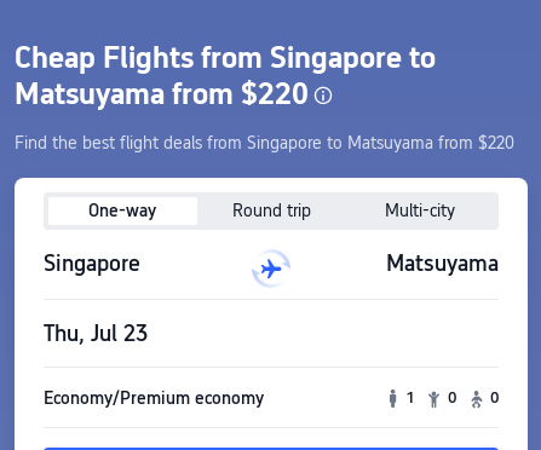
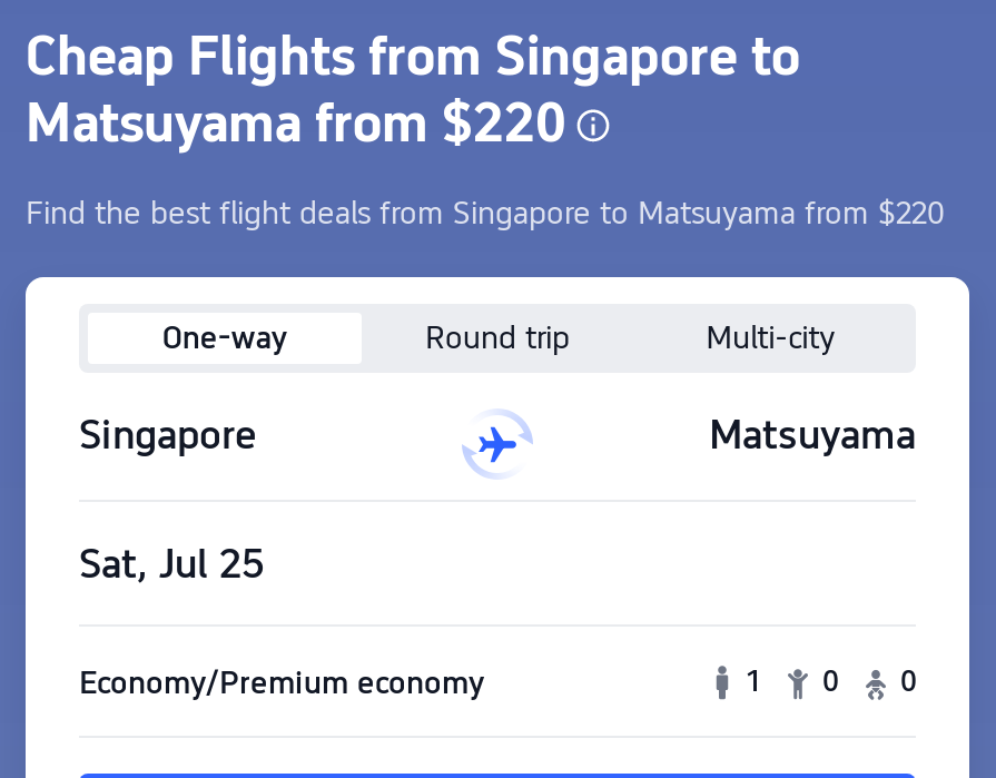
[44,321,148,347] Thu, Jul 23 -> [79,541,264,588] Sat, Jul 25

